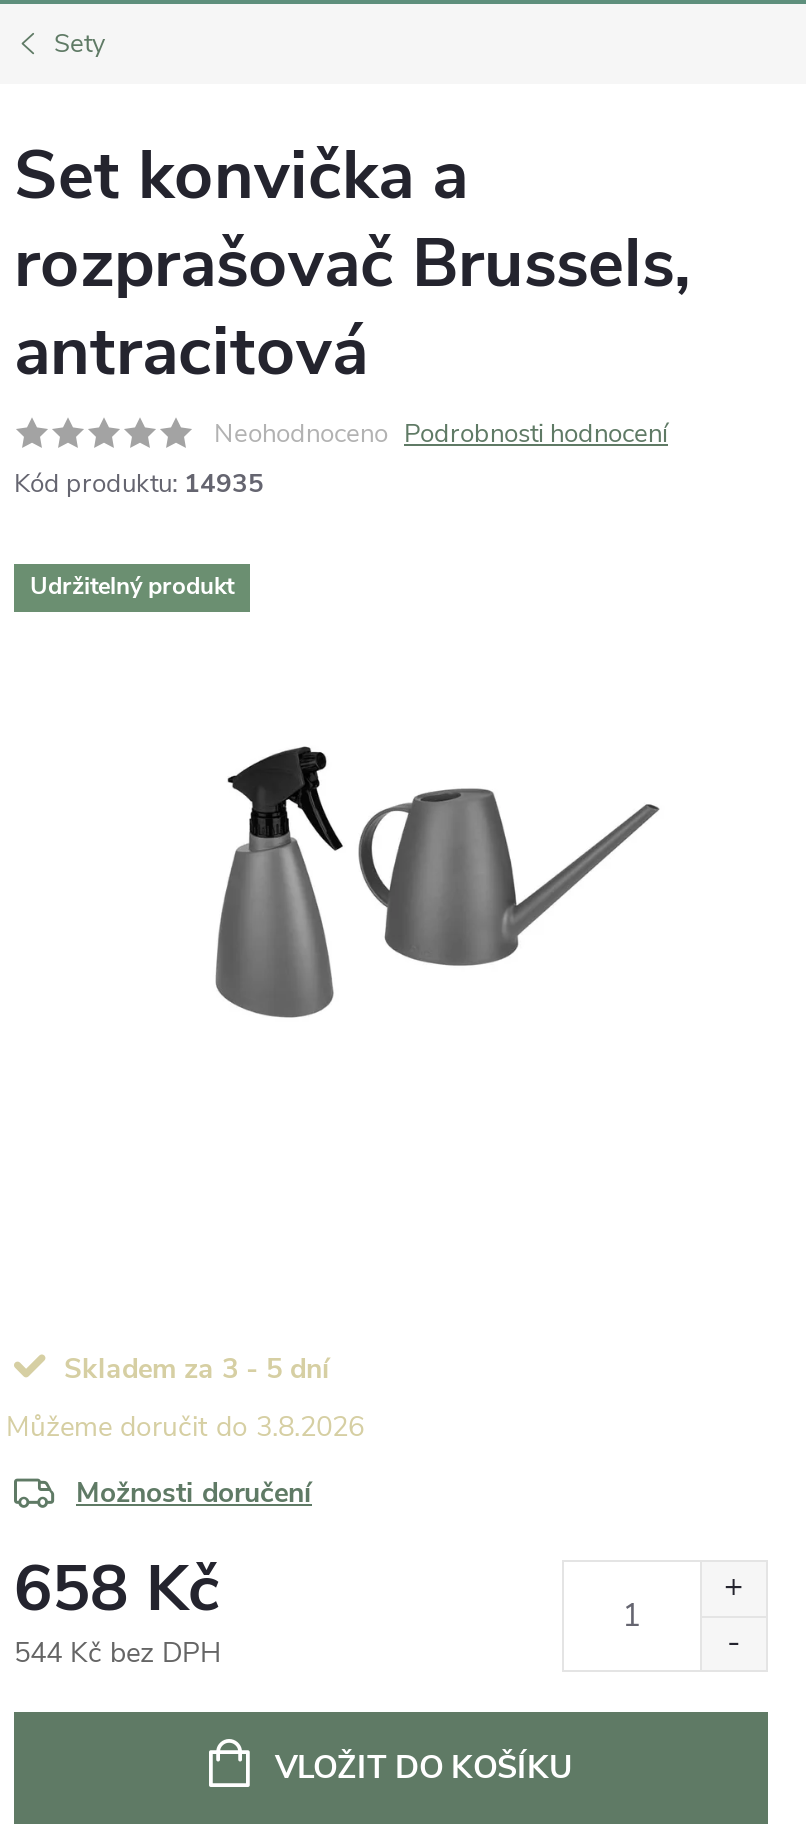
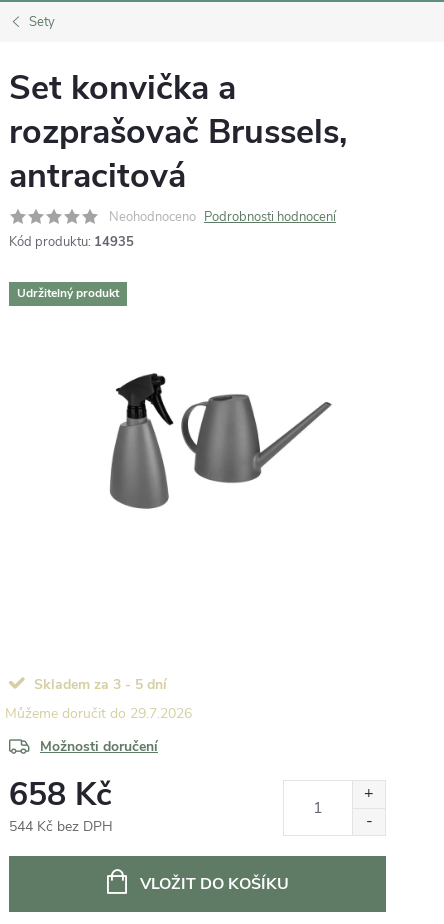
[256,1407,364,1445] 3.8.2026 -> [130,704,192,723] 29.7.2026

